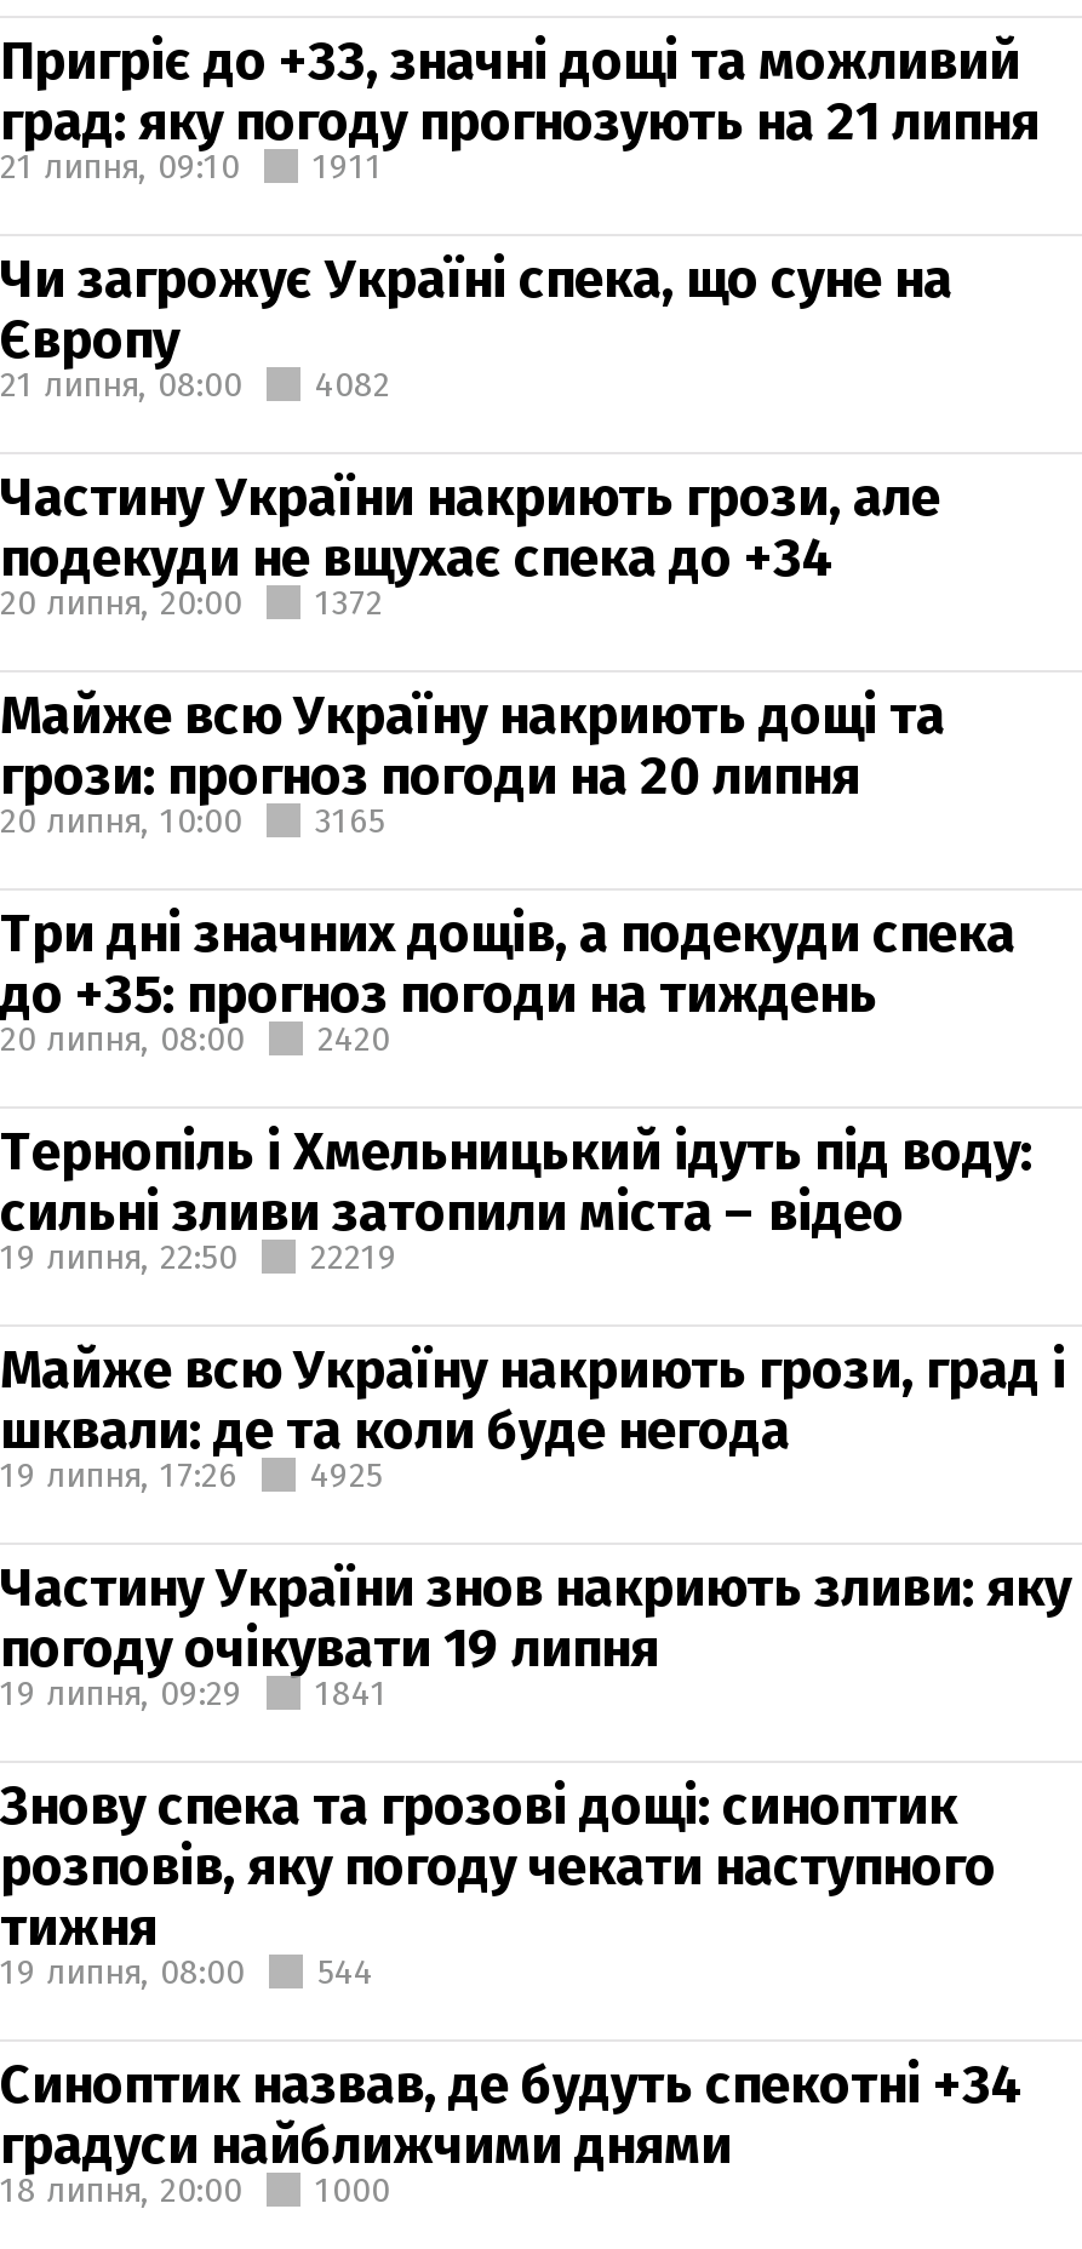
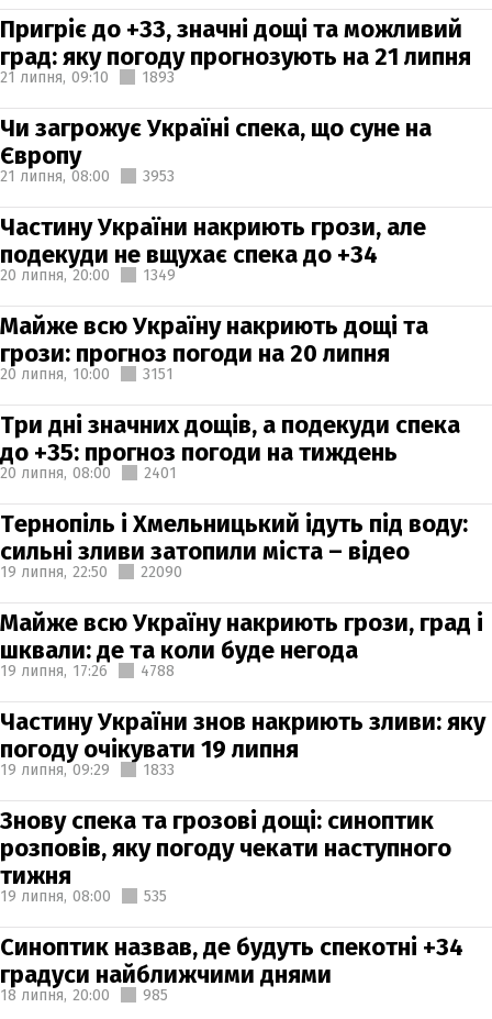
[313,145,383,187] 1911 -> [142,68,175,86] 1893
[0,364,390,405] 21 липня, 08:00 4082 -> [0,167,175,185] 21 липня, 08:00 3953
[0,582,383,623] 20 липня, 20:00 1372 -> [0,265,176,284] 20 липня, 20:00 1349
[0,800,385,841] 20 липня, 10:00 3165 -> [0,364,174,383] 20 липня, 10:00 3151
[0,1018,390,1059] 20 липня, 08:00 2420 -> [0,463,177,482] 20 липня, 08:00 2401
[0,1236,397,1277] 19 липня, 22:50 22219 -> [0,562,182,581] 19 липня, 22:50 22090
[0,1454,383,1495] 19 липня, 17:26 4925 -> [0,661,175,680] 19 липня, 17:26 4788
[0,1672,388,1713] 19 липня, 09:29 1841 -> [0,760,175,779] 19 липня, 09:29 1833
[0,1951,373,1992] 19 липня, 08:00 544 -> [0,887,167,905] 19 липня, 08:00 535
[0,2169,390,2210] 18 липня, 20:00 1000 -> [0,985,168,1004] 18 липня, 20:00 985

